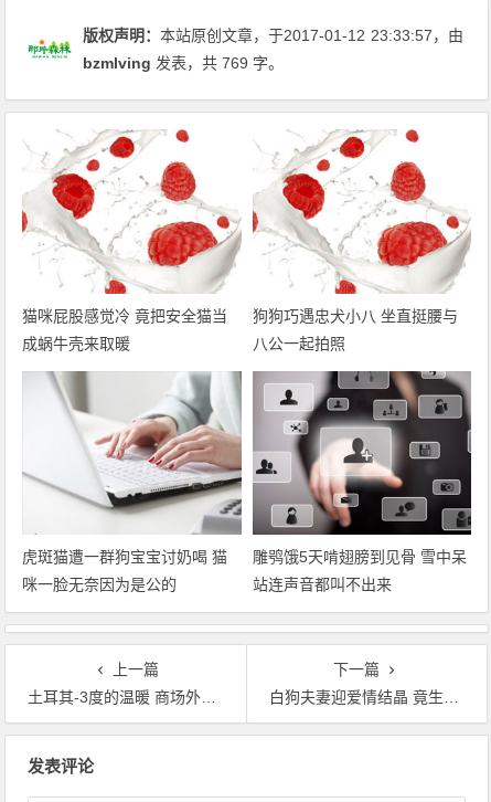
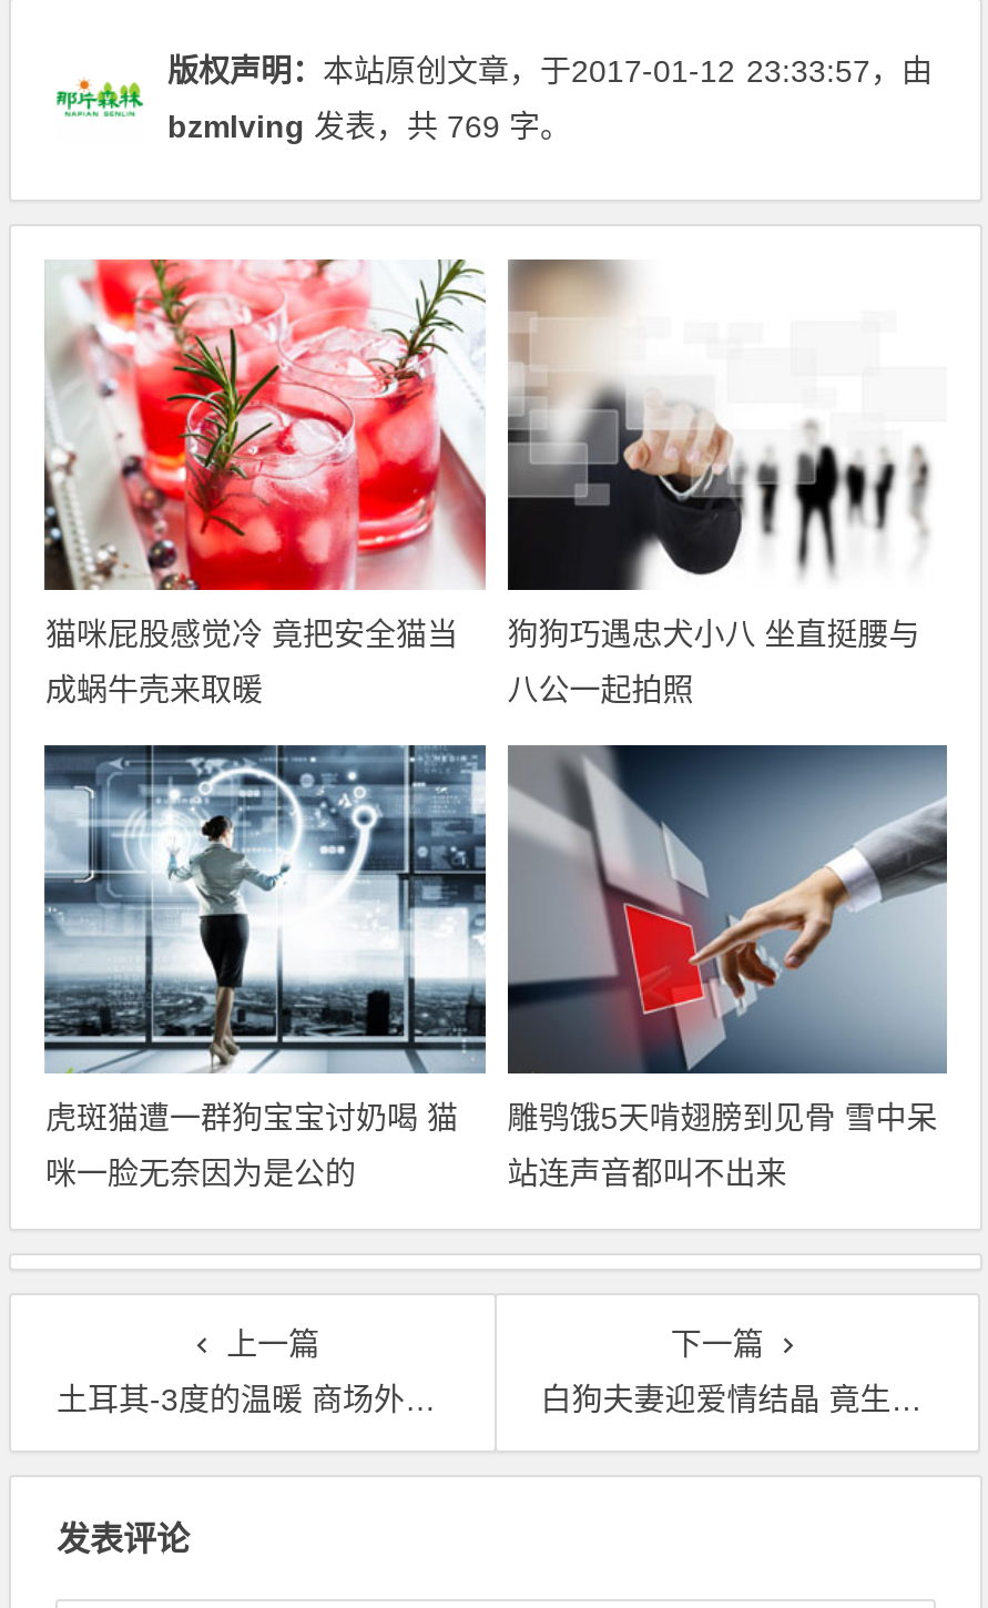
[22,129,242,295] [image] -> [42,257,488,592] [image]
[252,128,471,295] [image] -> [506,257,945,592] [image]
[22,370,243,534] [image] -> [42,743,488,1073] [image]
[253,370,472,536] [image] -> [508,743,947,1076] [image]

